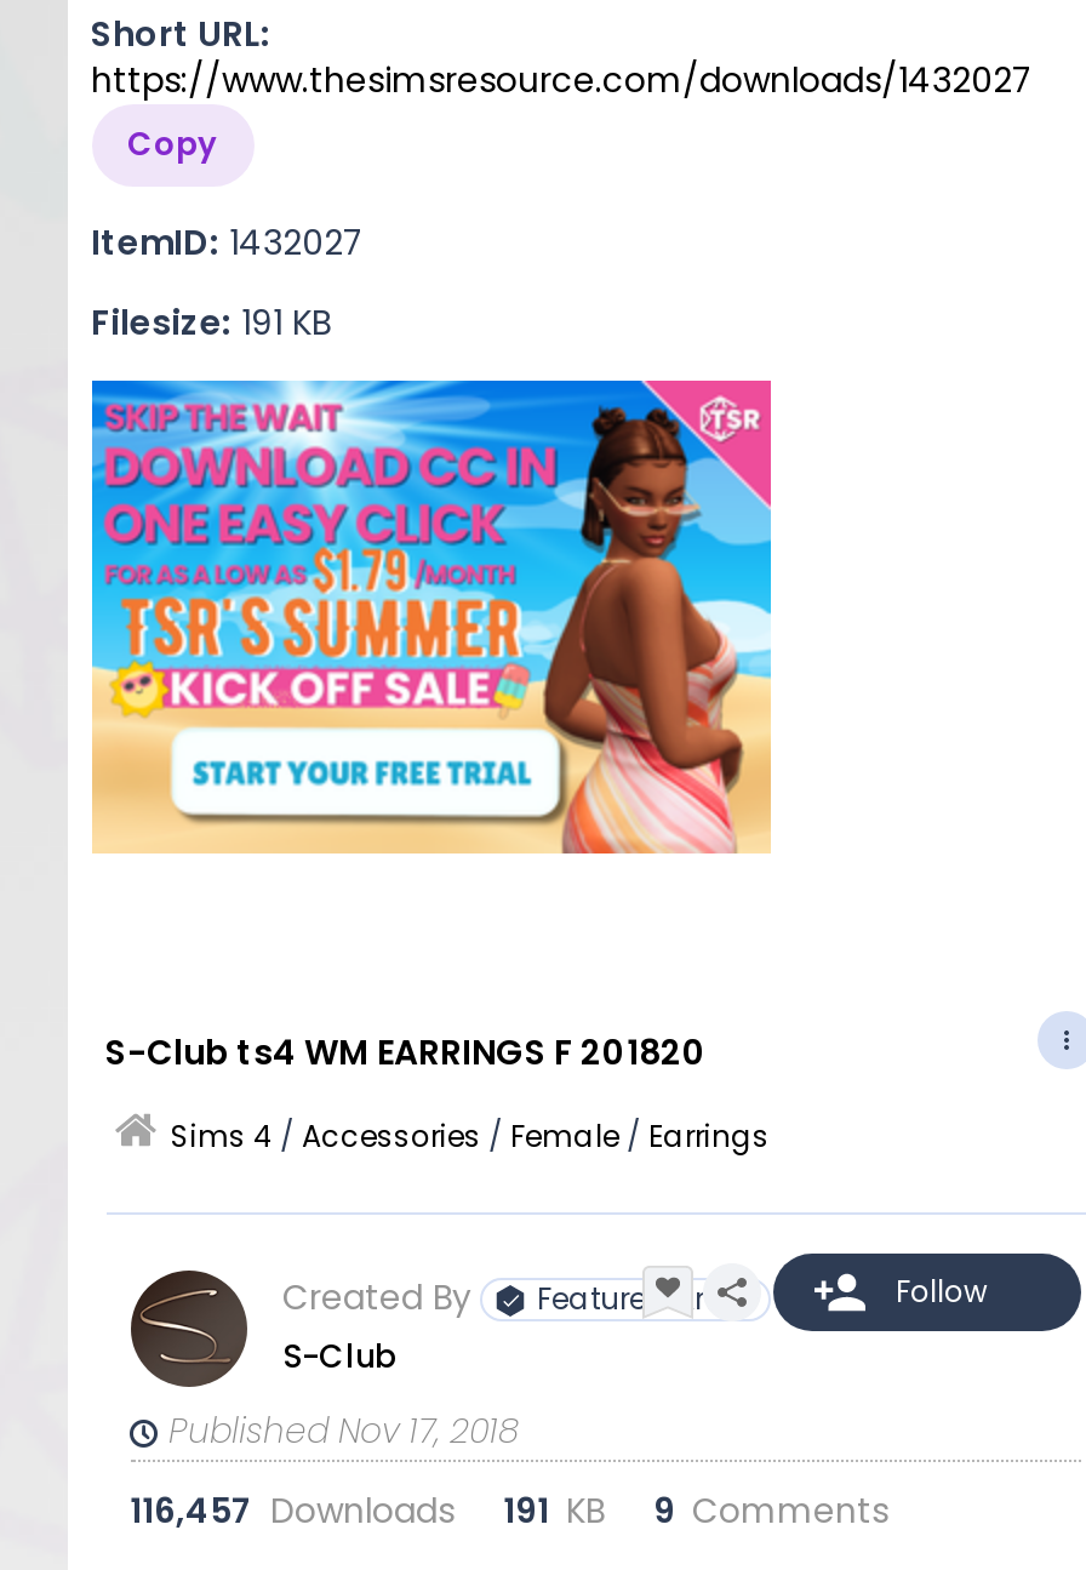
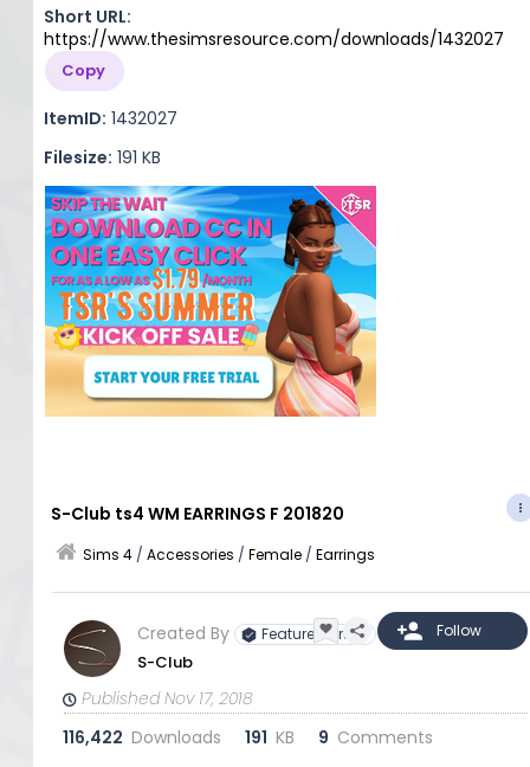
[130,1486,888,1534] 116,457 Downloads 191 KB 9 Comments -> [63,725,434,749] 116,422 Downloads 191 KB 9 Comments

